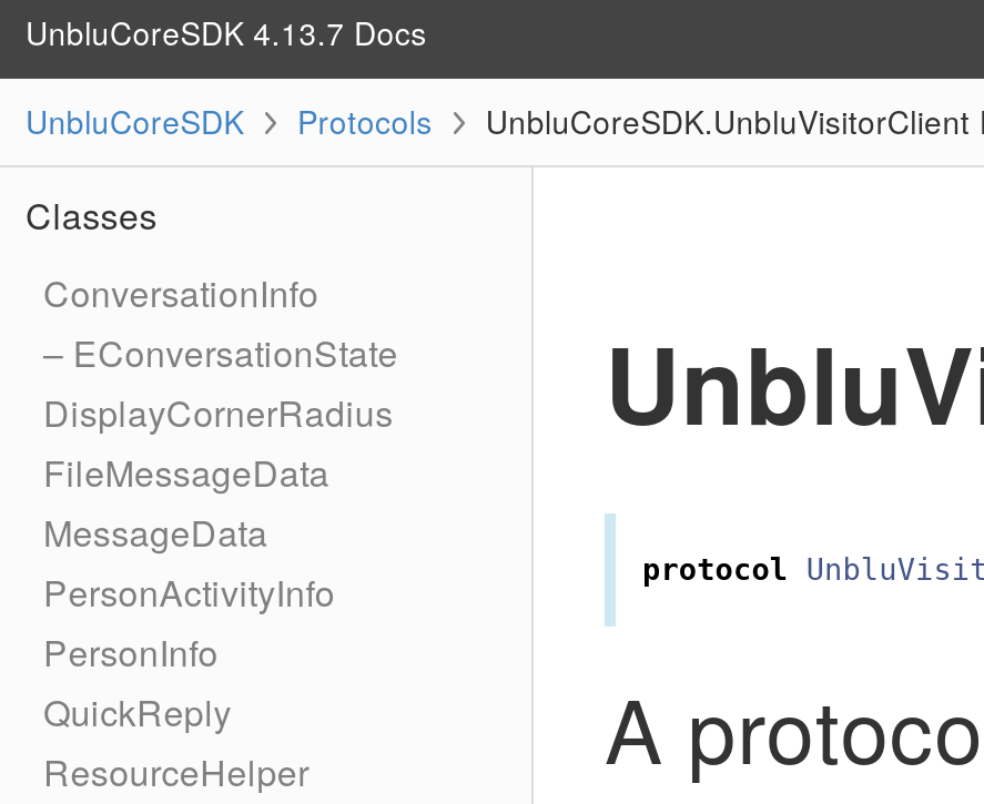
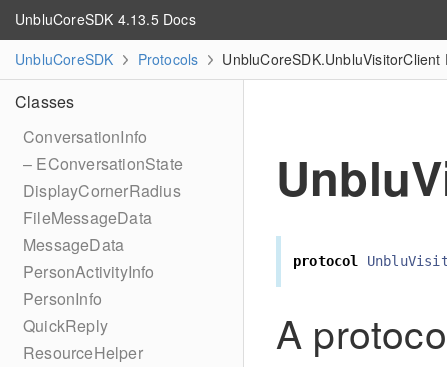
[26,10,427,54] UnbluCoreSDK 4.13.7 Docs -> [15,9,196,29] UnbluCoreSDK 4.13.5 Docs

